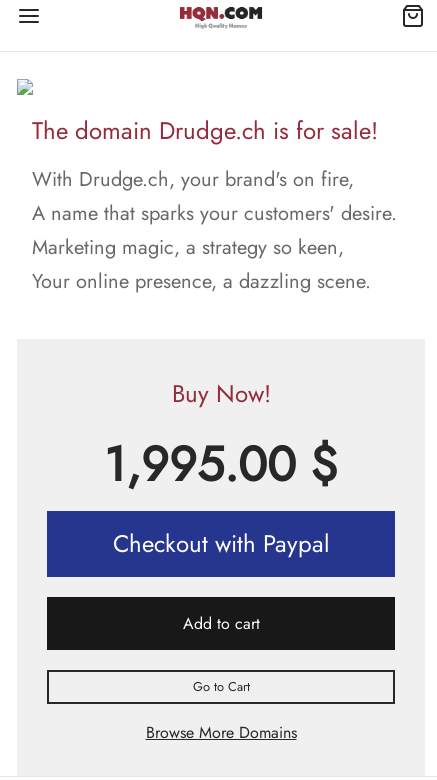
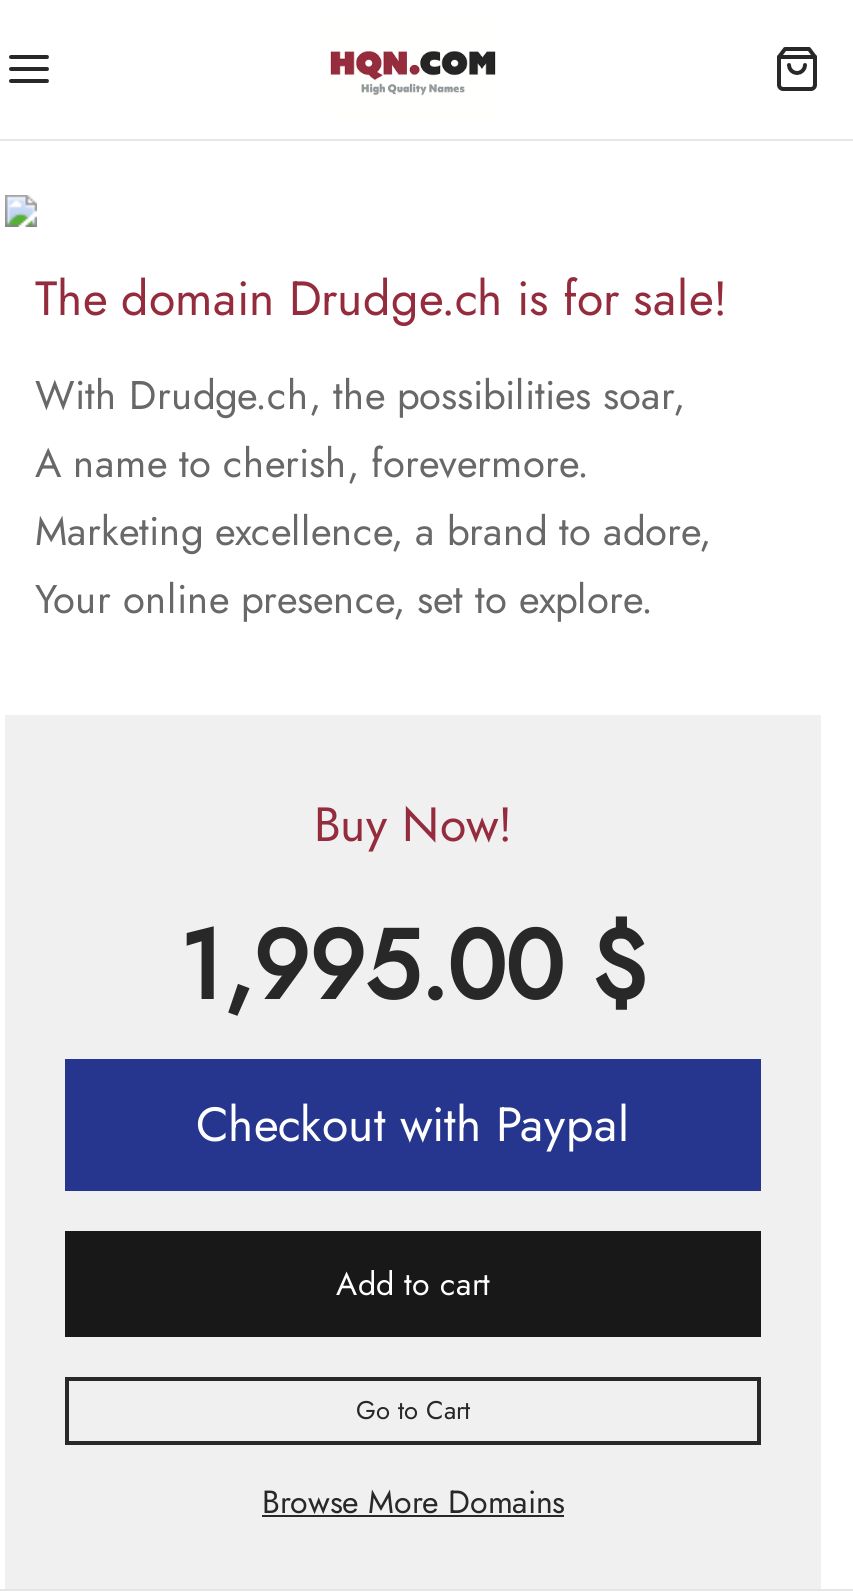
[32,165,397,296] With Drudge.ch, your brand's on fire, | A name that sparks your customers' desire. | Marketing magic, a strategy so keen, | Your online presence, a dazzling scene. -> [35,367,711,629] With Drudge.ch, the possibilities soar, | A name to cherish, forevermore. | Marketing excellence, a brand to adore, | Your online presence, set to explore.

